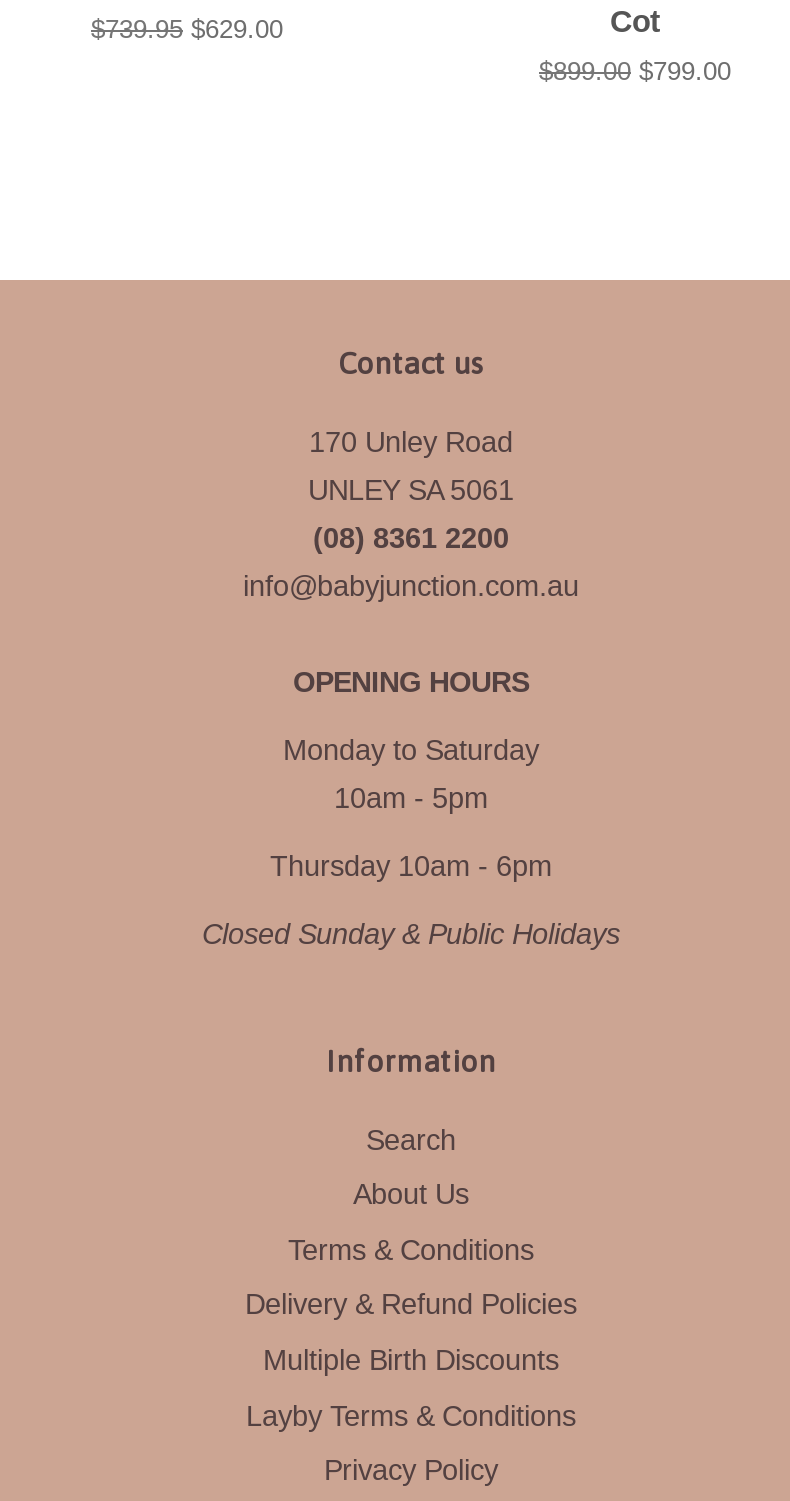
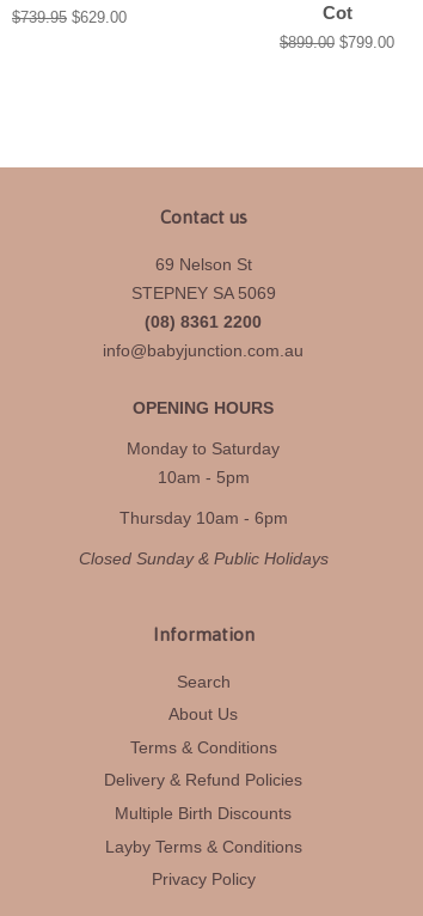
[309,425,513,457] 170 Unley Road -> [155,254,252,273] 69 Nelson St
[308,473,514,505] UNLEY SA 5061 -> [131,283,275,302] STEPNEY SA 5069

